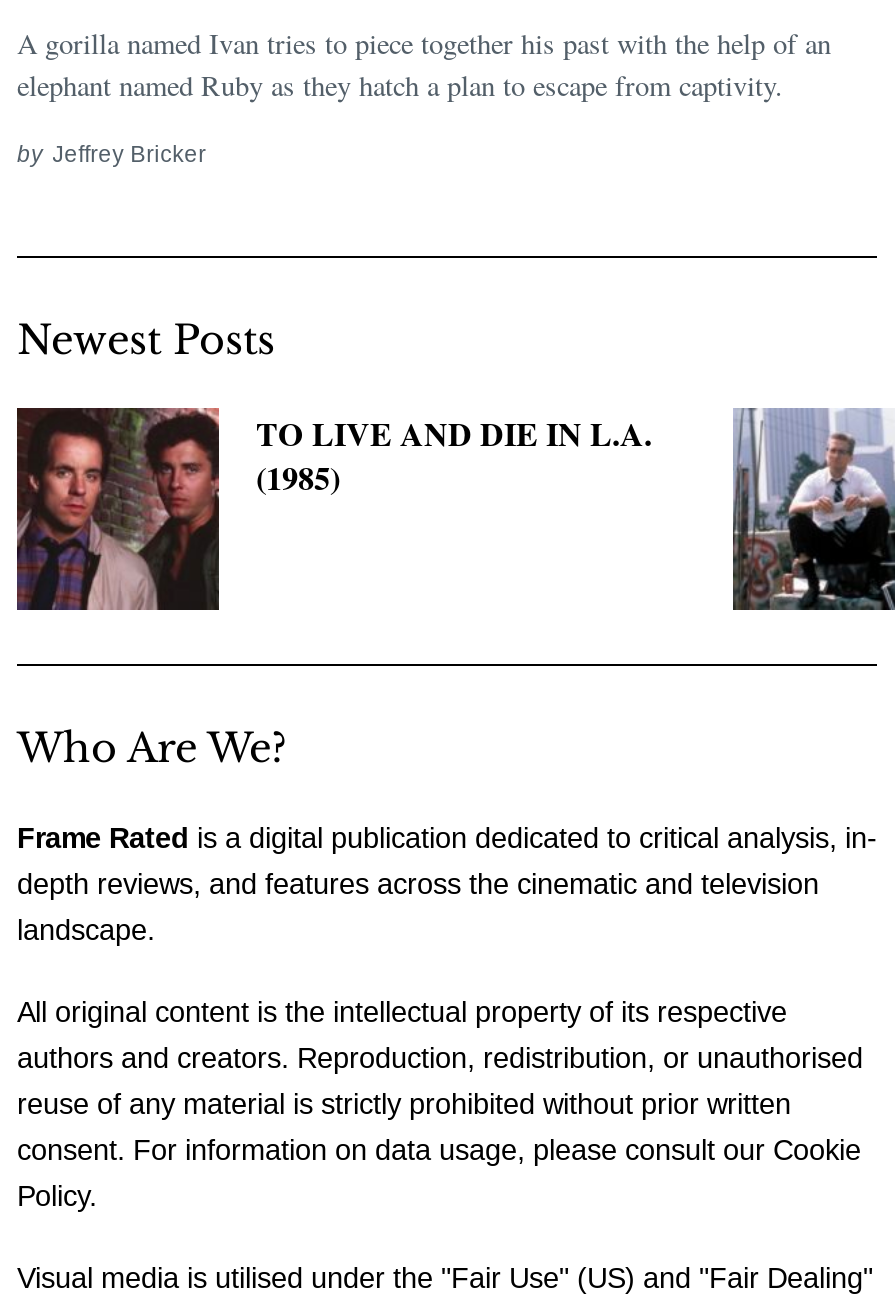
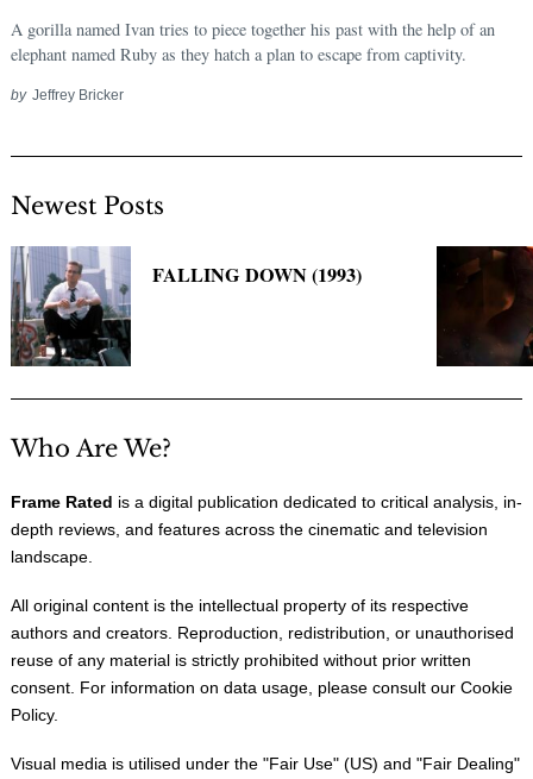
[15,406,652,612] [image] | TO LIVE AND DIE IN L.A. | (1985) -> [11,245,362,366] [image] | FALLING DOWN (1993)
[731,408,889,612] [image] -> [435,245,529,366] [image]

